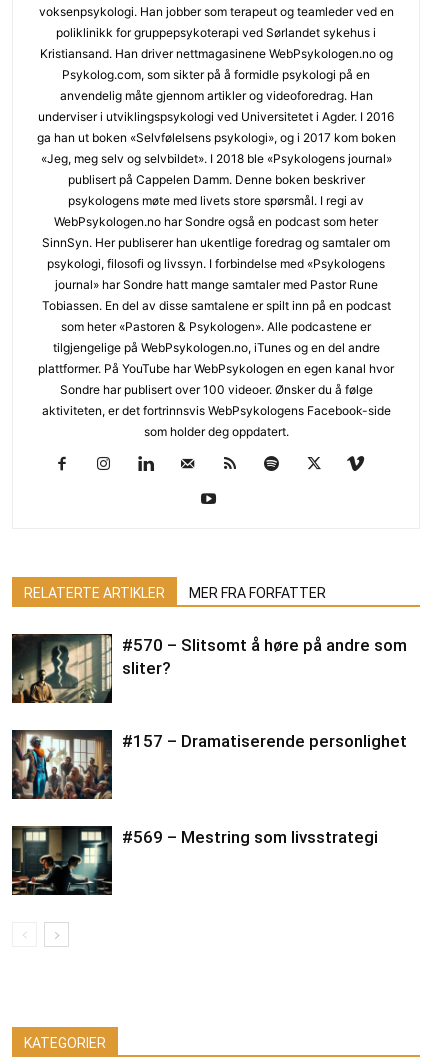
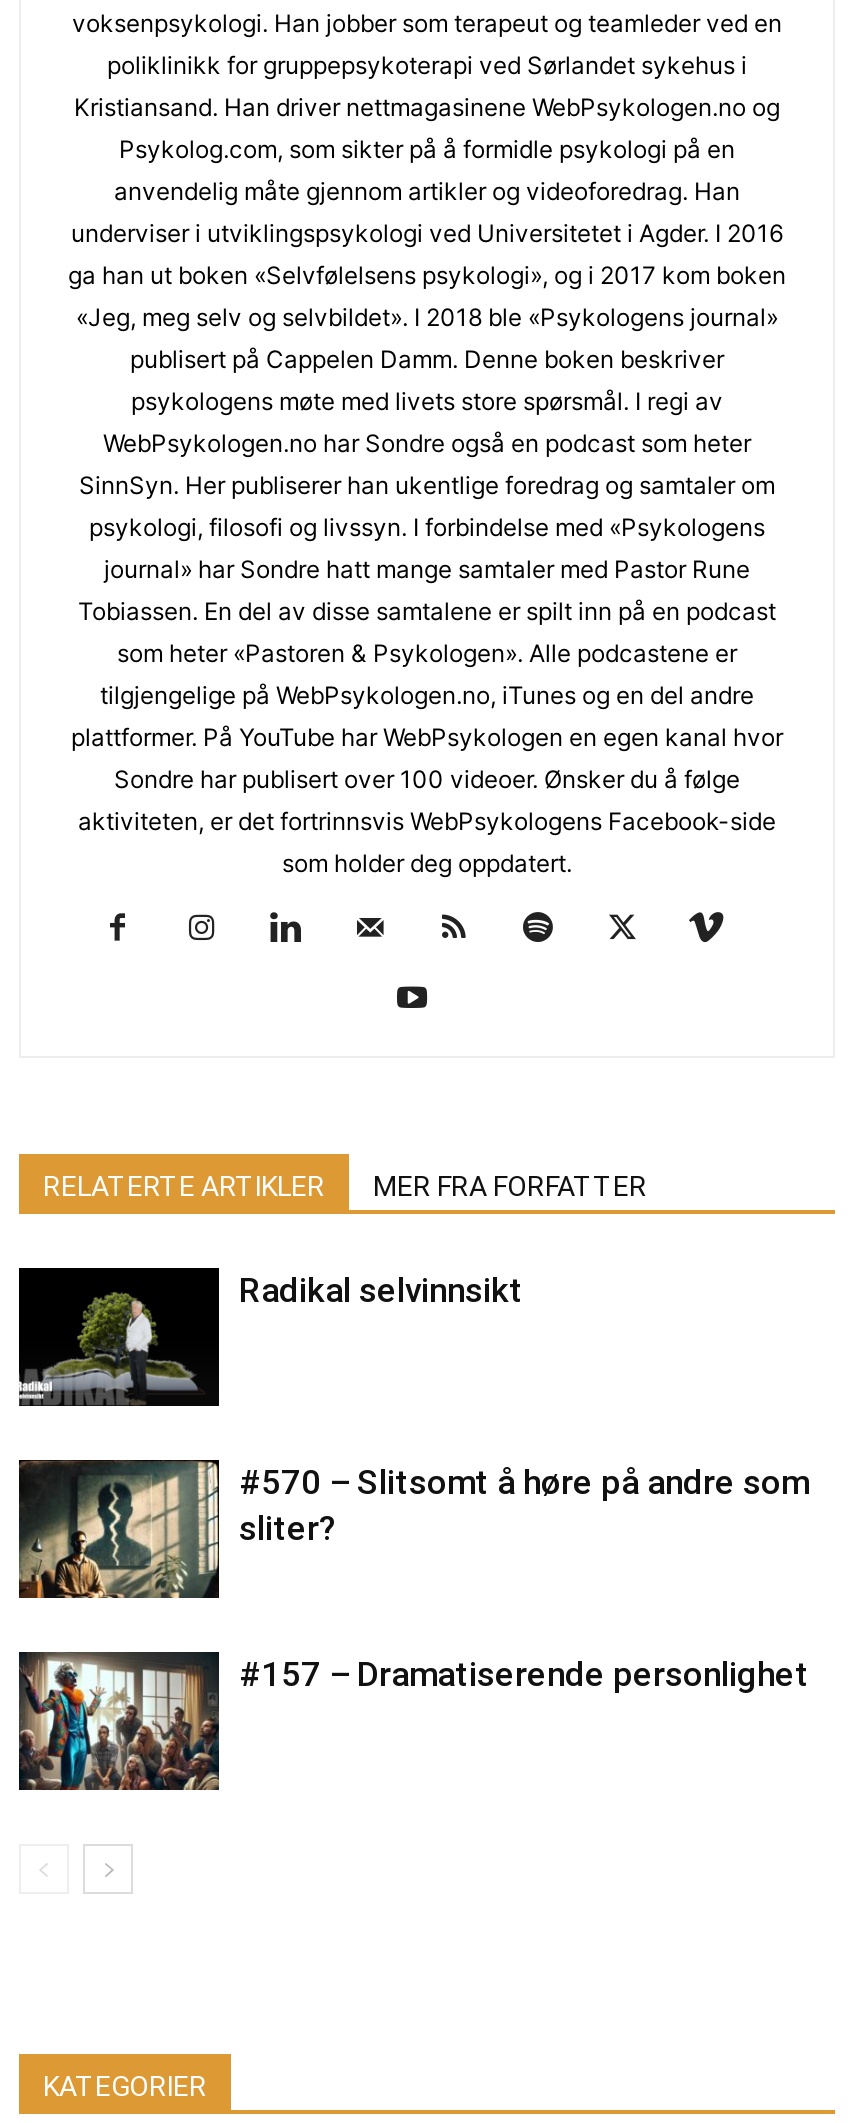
none -> [19,1268,523,1408] [image] | Radikal selvinnsikt
moved [11,633,407,751] -> [17,1458,809,1694]: [image] | #570 – Slitsomt å høre på andre som | sliter? | #157 – Dramatiserende personlighet
moved [11,729,113,801] -> [17,1650,221,1794]: [image]
[11,827,378,896] [image] | #569 – Mestring som livsstrategi -> none

